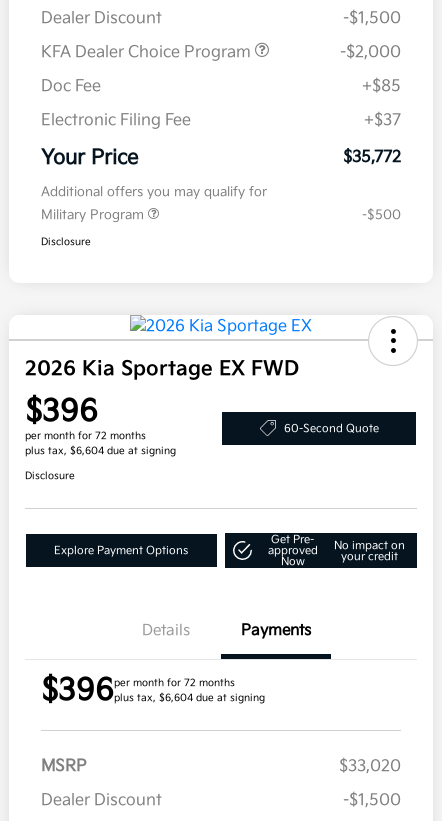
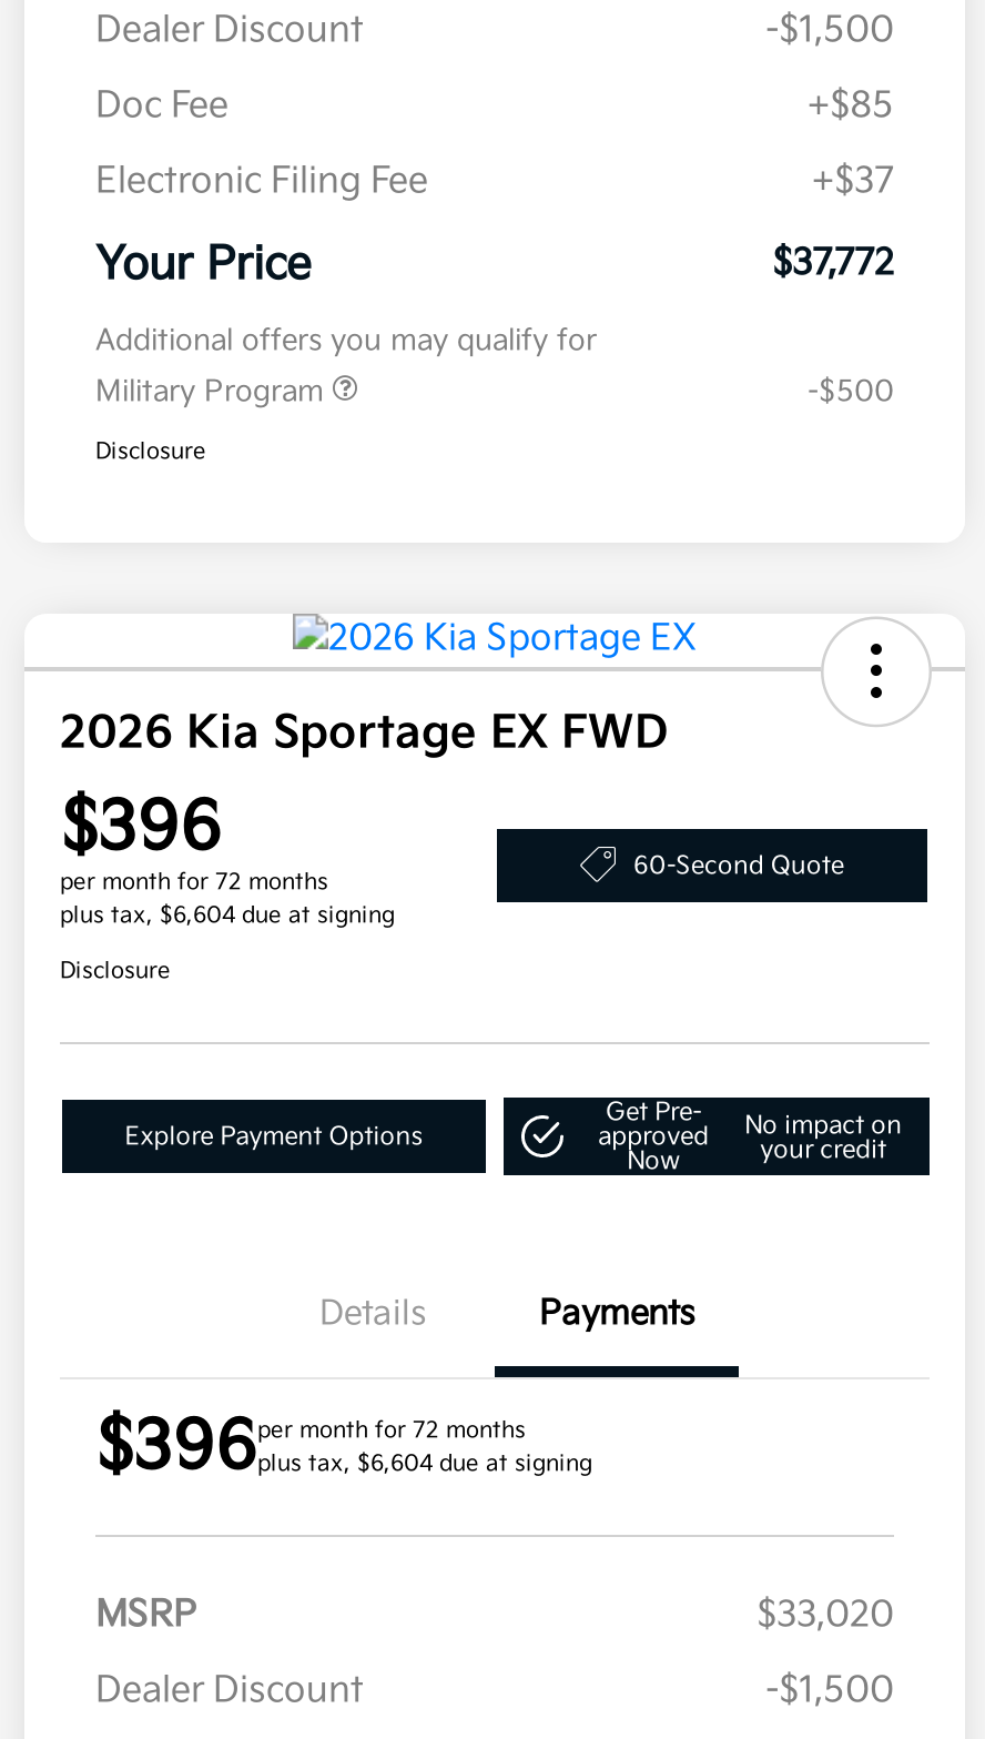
[41,43,401,62] KFA Dealer Choice Program | -$2,000 -> none
[343,148,401,167] $35,772 -> [772,243,894,286] $37,772

